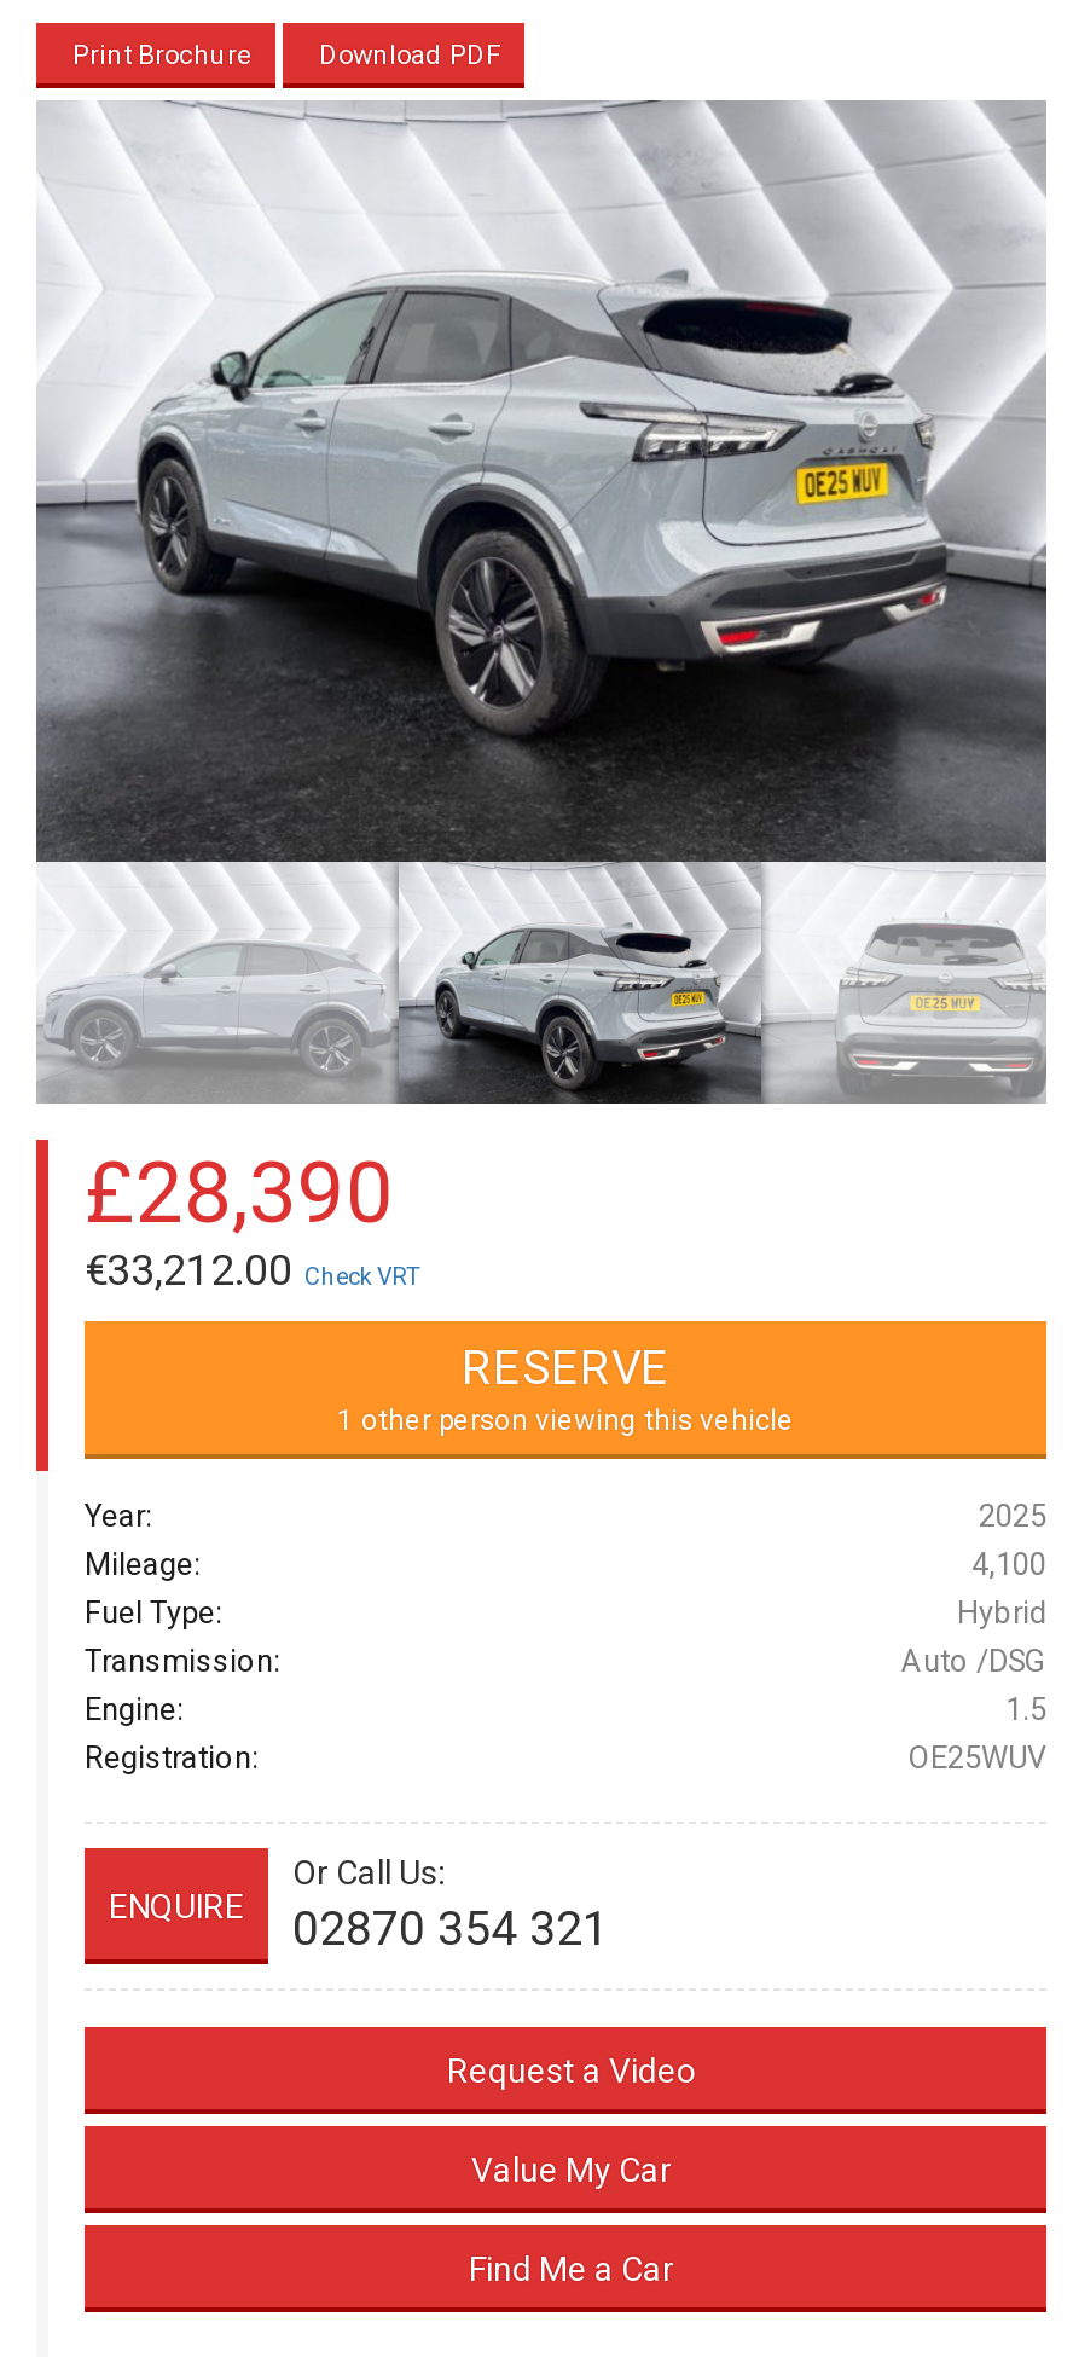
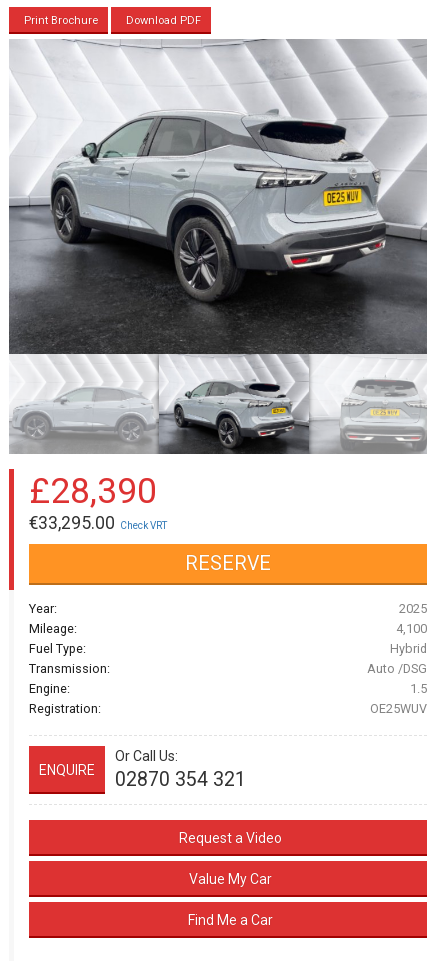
[85,1246,418,1294] €33,212.00 Check VRT -> [29,513,167,533] €33,295.00 Check VRT
[337,1402,794,1436] 1 other person viewing this vehicle -> none

